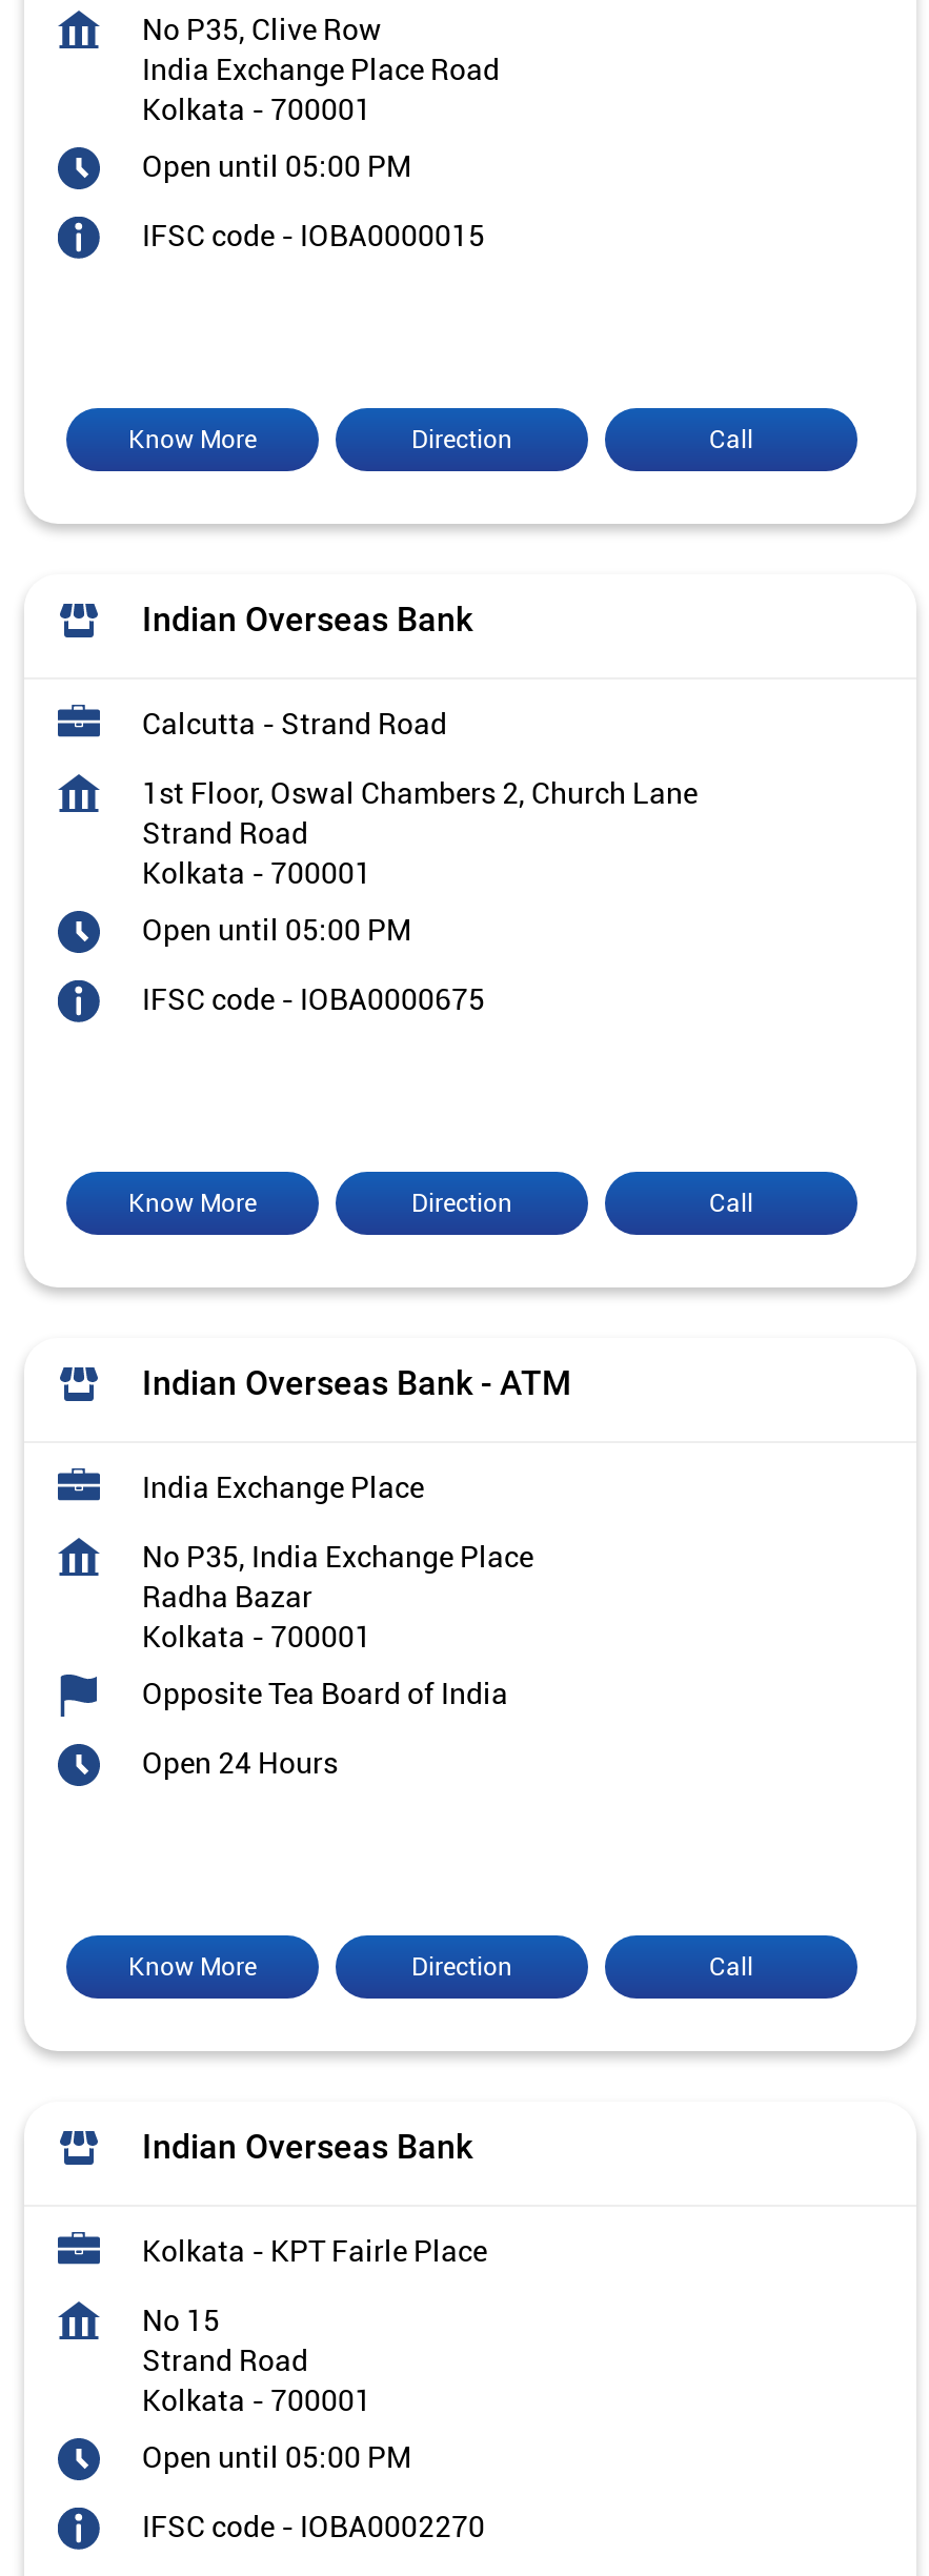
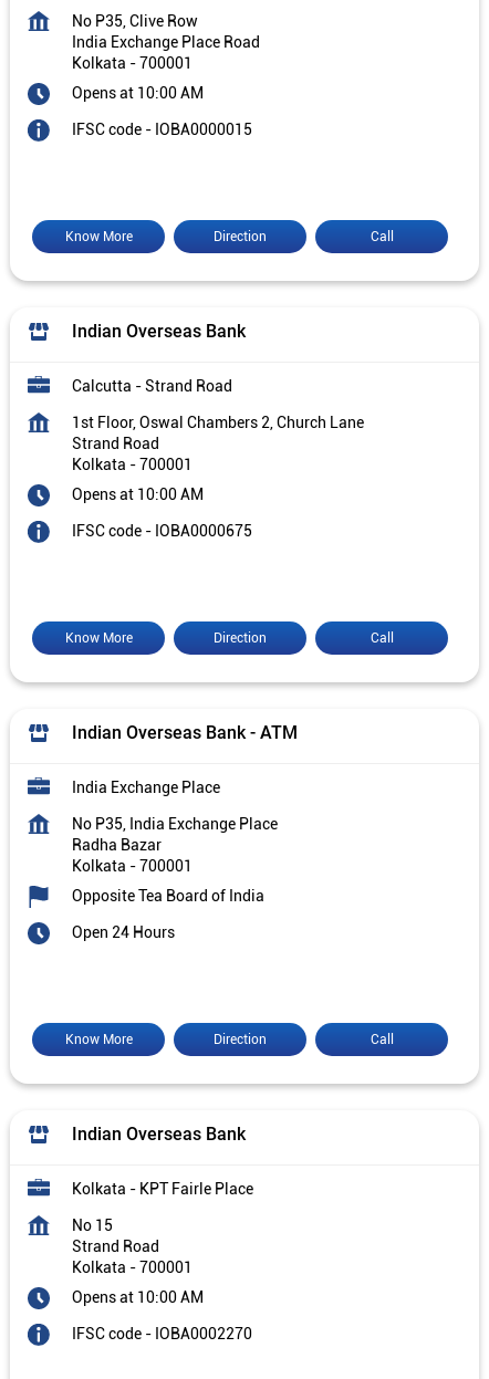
[142,148,411,182] Open until 05:00 PM -> [72,83,204,101] Opens at 10:00 AM
[142,912,411,946] Open until 05:00 PM -> [72,485,204,503] Opens at 10:00 AM
[142,2439,411,2473] Open until 05:00 PM -> [72,1288,204,1305] Opens at 10:00 AM

